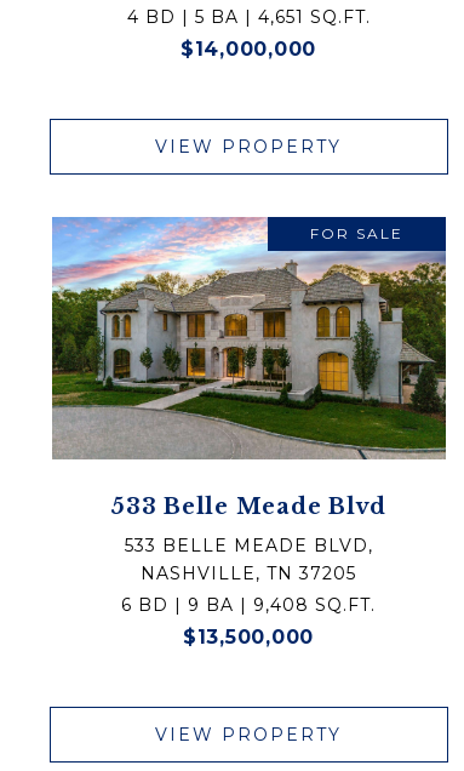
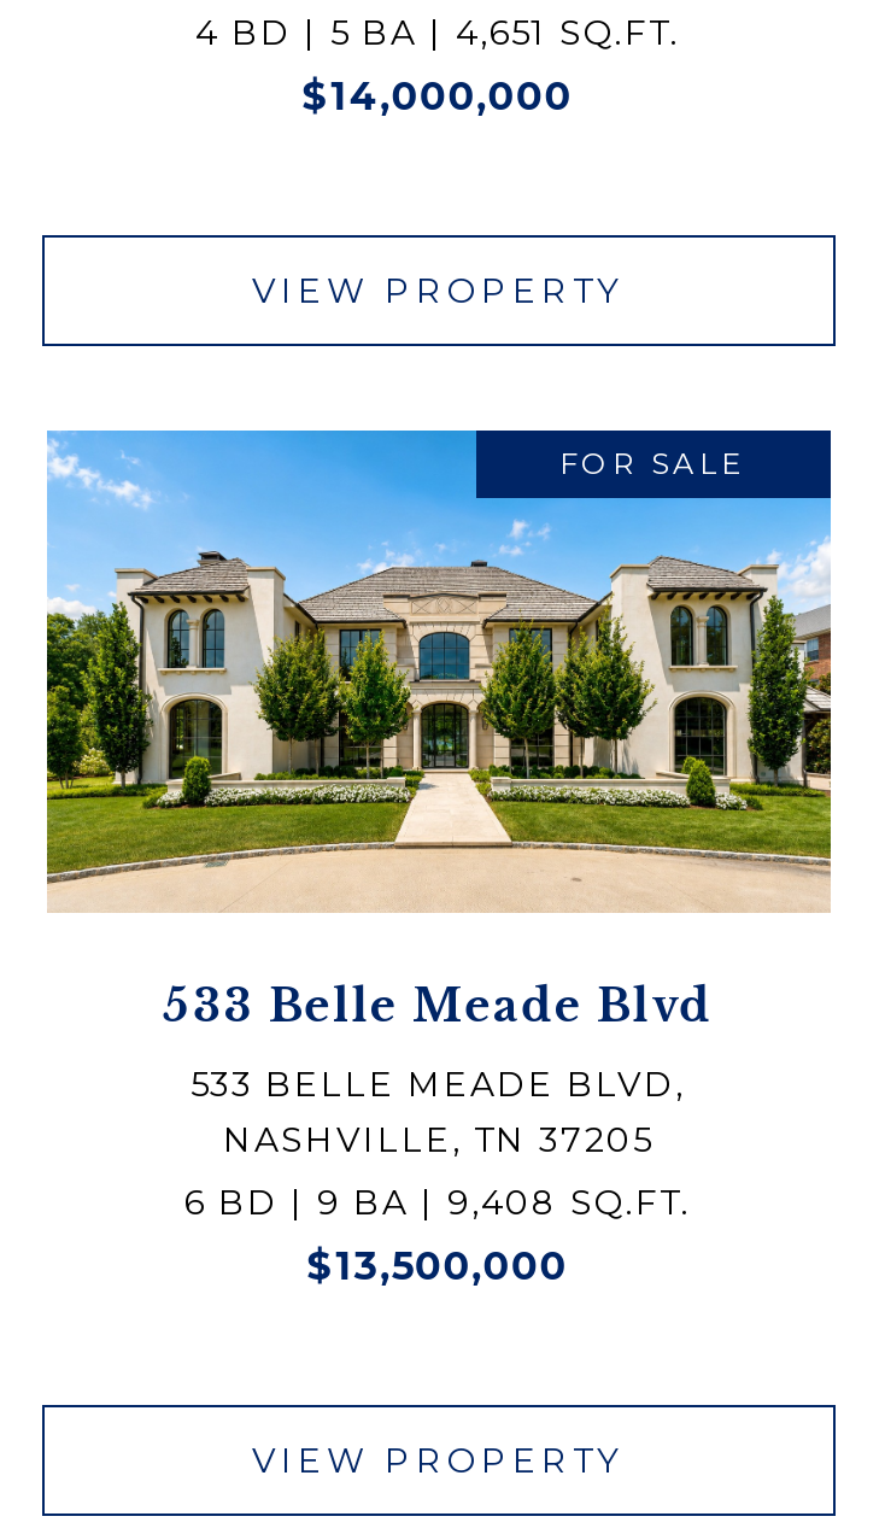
[51,217,447,461] [image] -> [45,428,833,913] [image]

